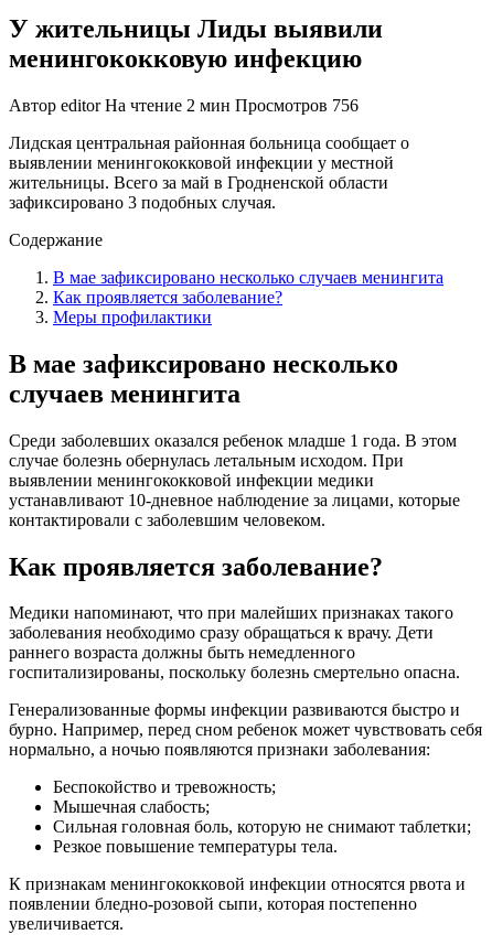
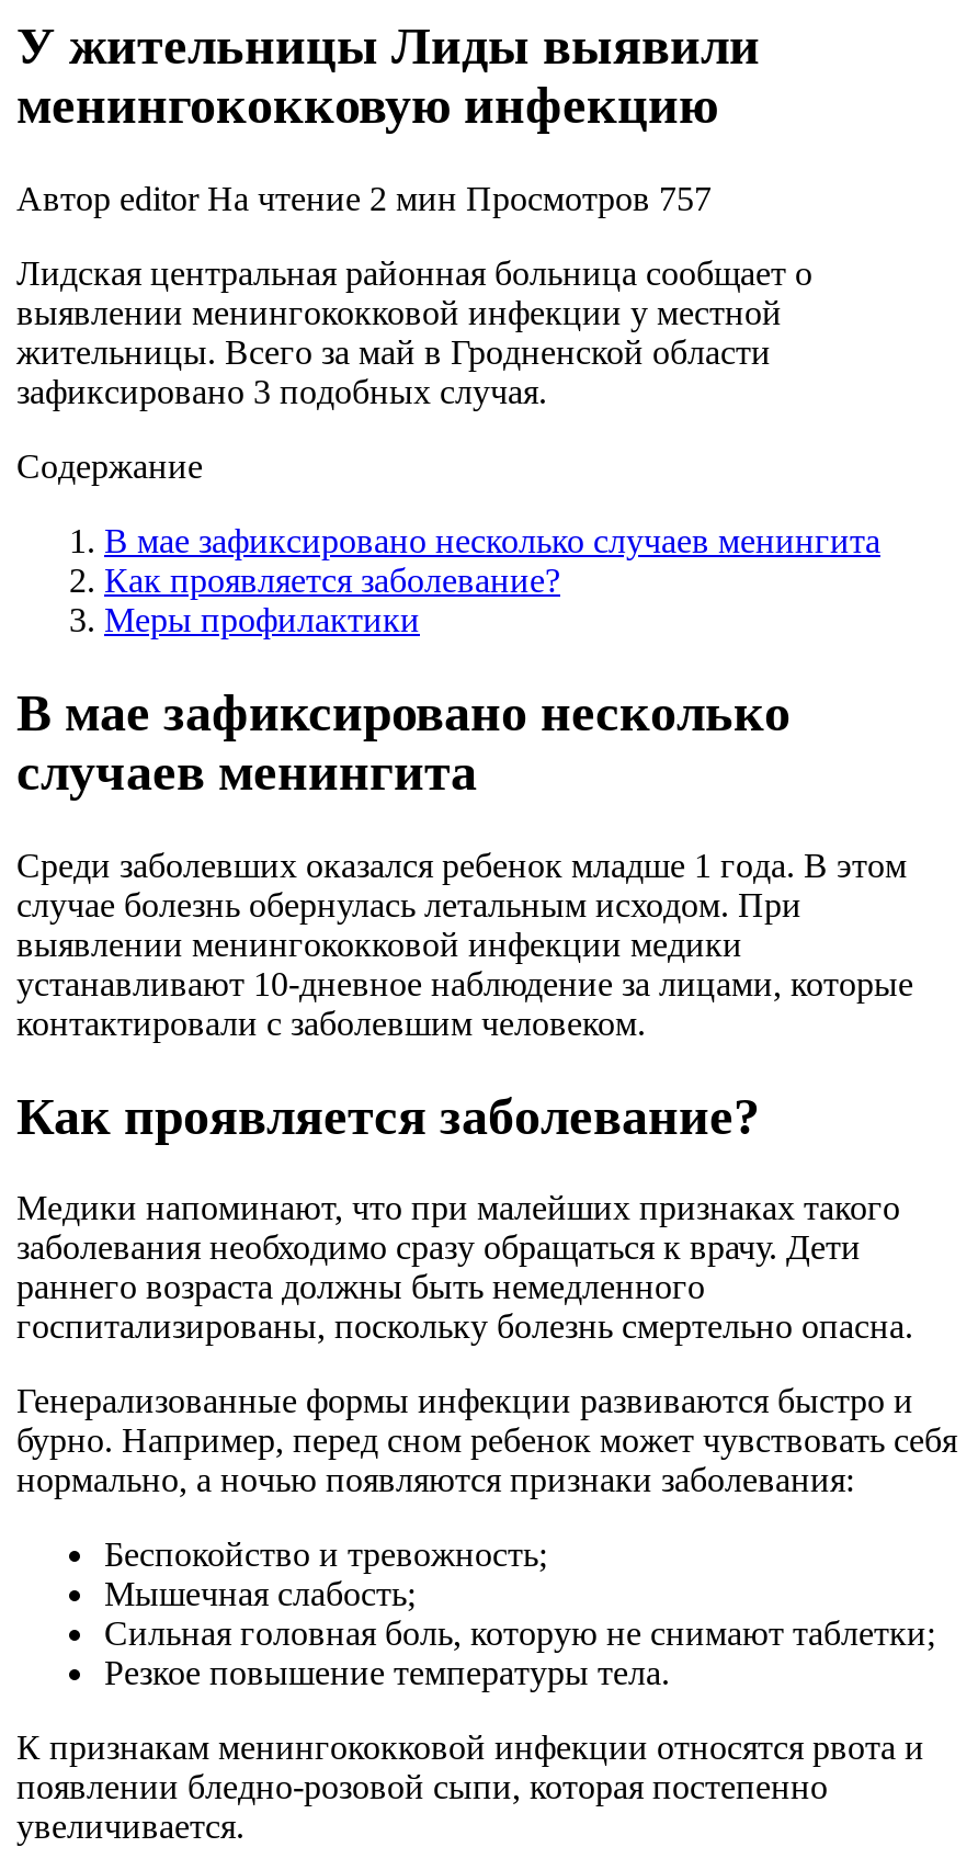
[9,96,359,114] Автор editor На чтение 2 мин Просмотров 756 -> [16,179,712,217] Автор editor На чтение 2 мин Просмотров 757

